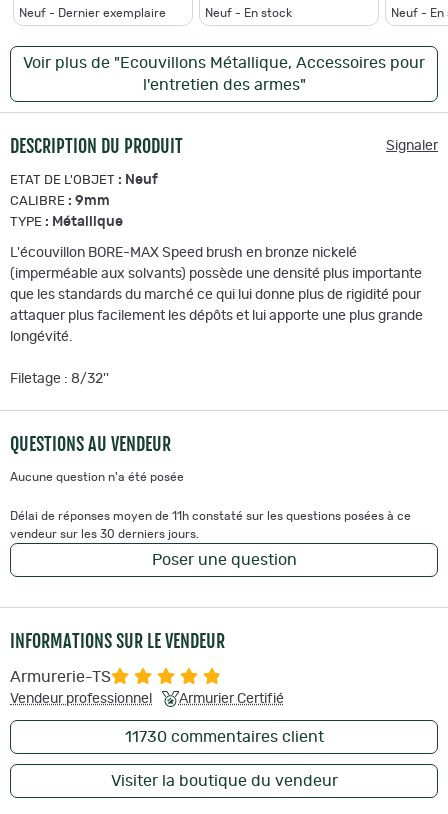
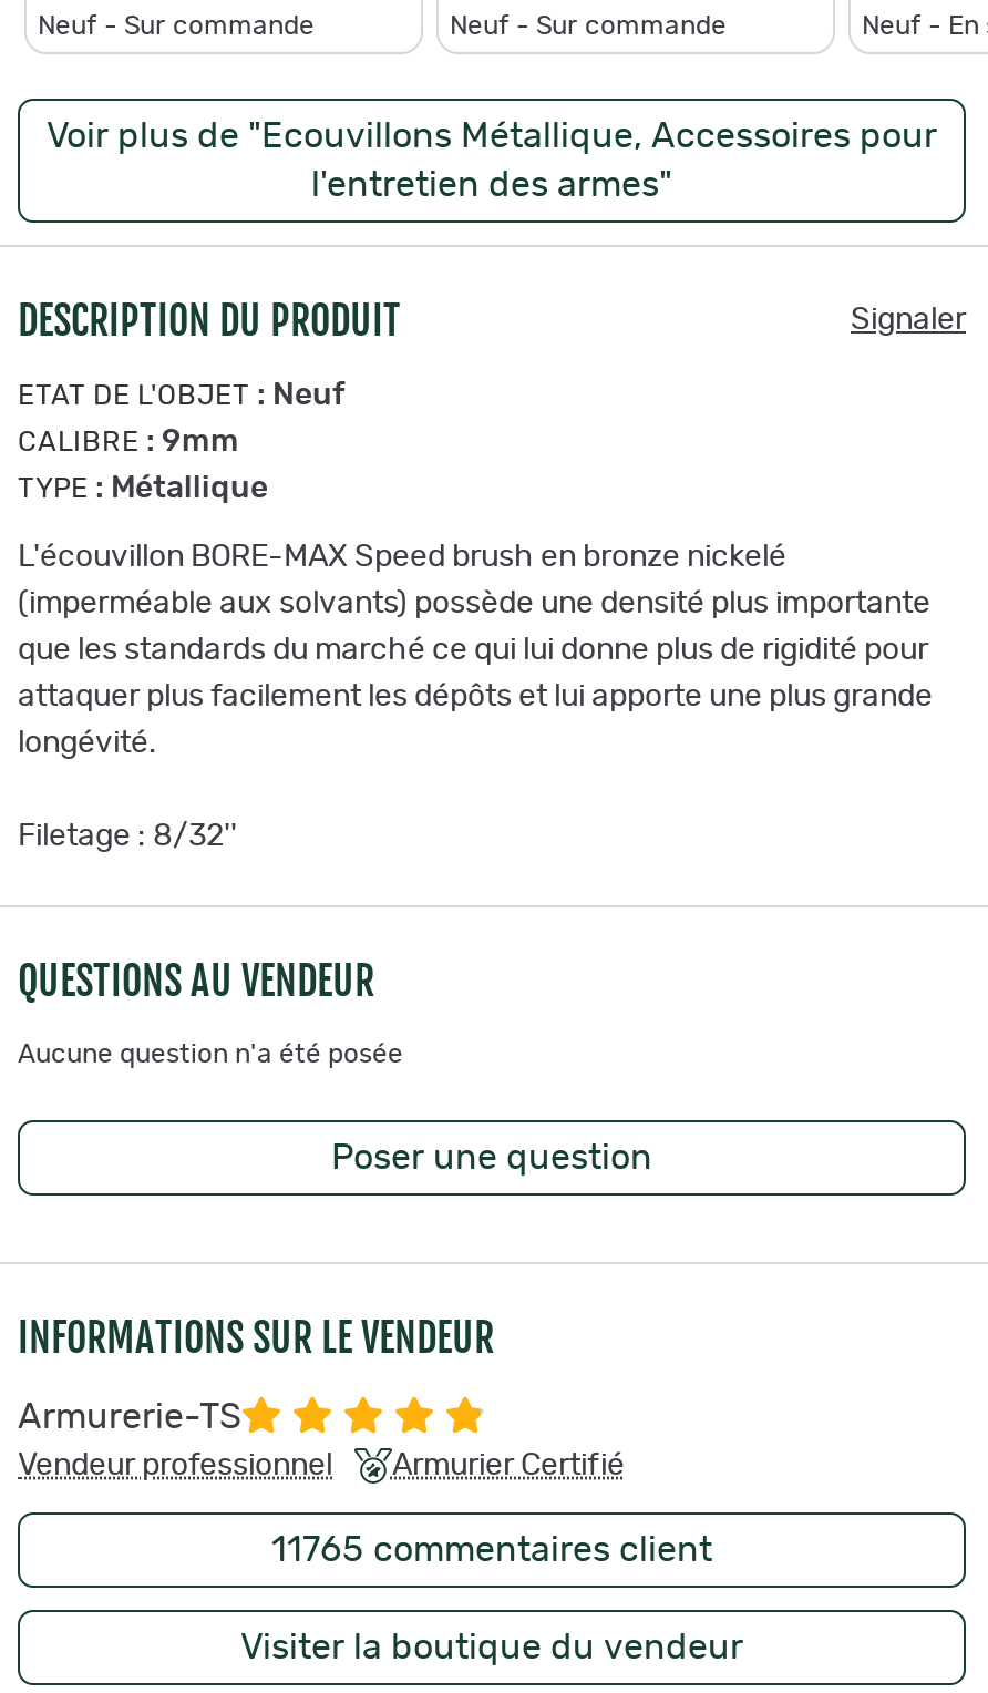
[19,7,166,19] Neuf - Dernier exemplaire -> [38,12,315,38] Neuf - Sur commande
[205,7,292,19] Neuf - En stock -> [450,12,727,38] Neuf - Sur commande
[10,510,411,540] Délai de réponses moyen de 11h constaté sur les questions posées à ce | vendeur sur les 30 derniers jours. -> none
[124,729,323,745] 11730 commentaires client -> [271,1532,712,1567] 11765 commentaires client

